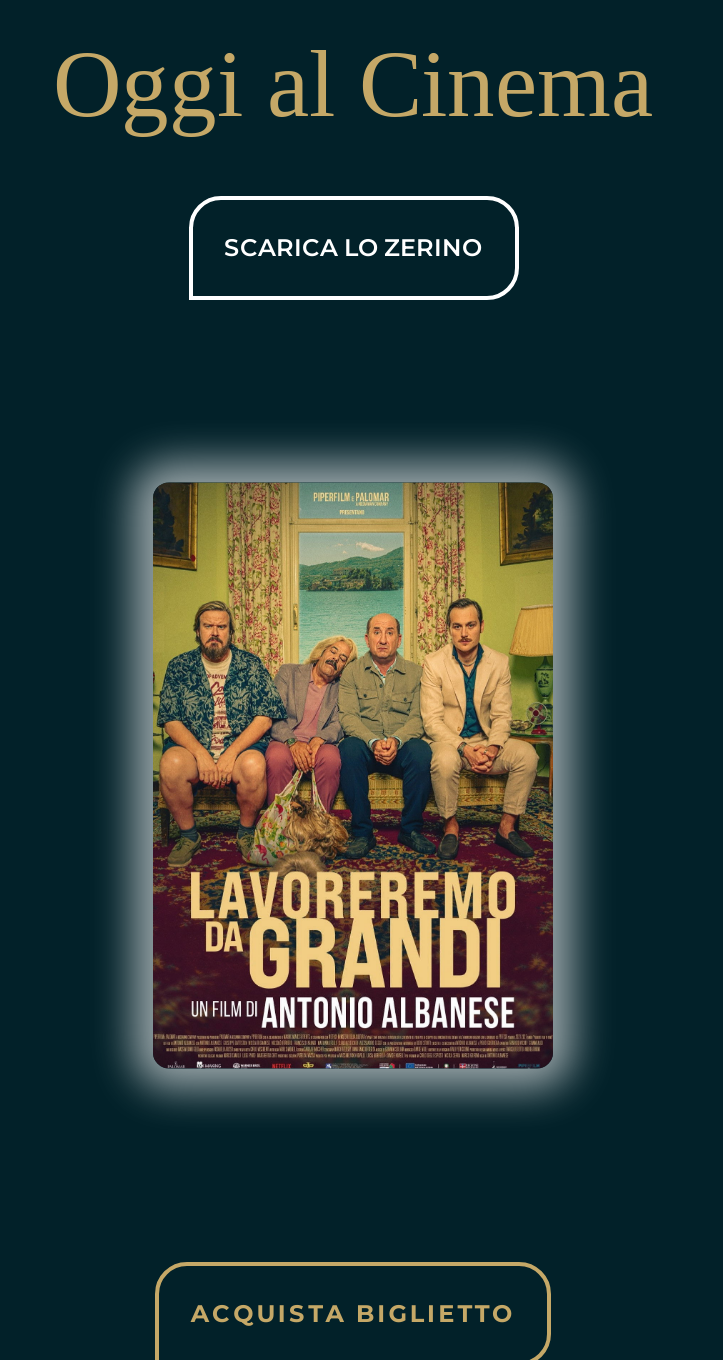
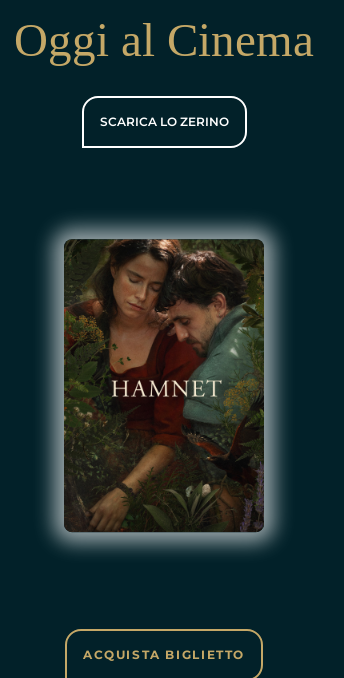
[153,482,555,1070] [image] -> [63,238,265,533] [image]

